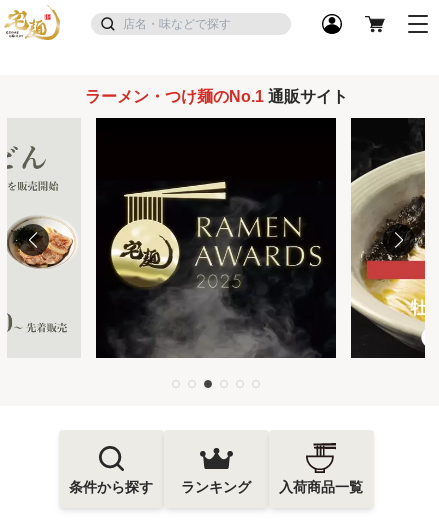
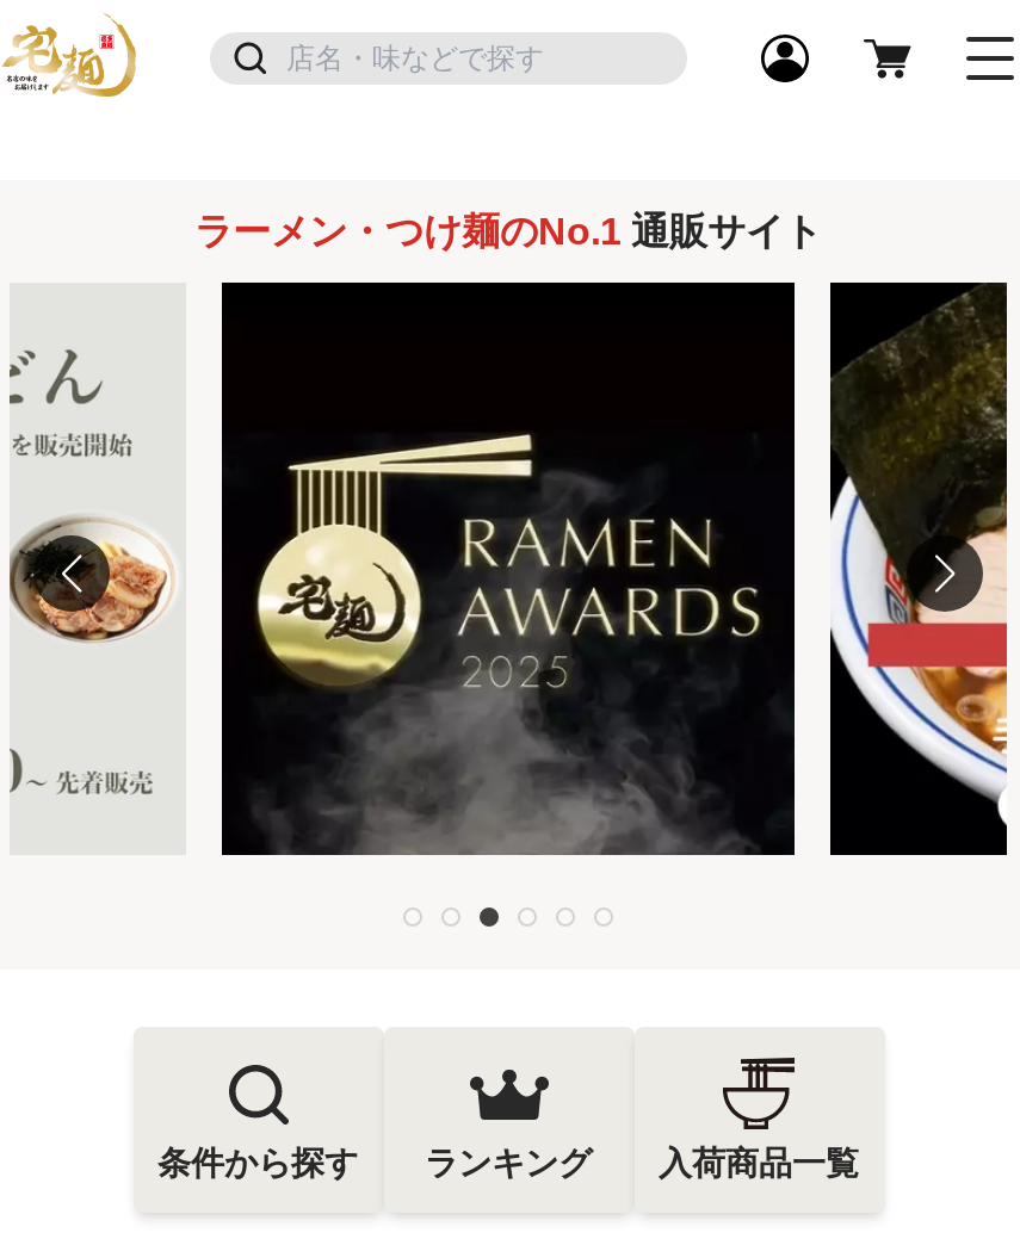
[350,124,426,349] [image] -> [828,295,1009,831] [image]

